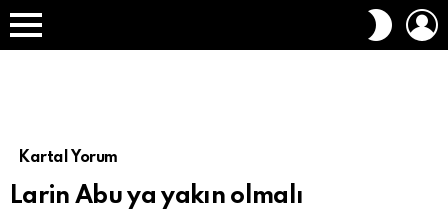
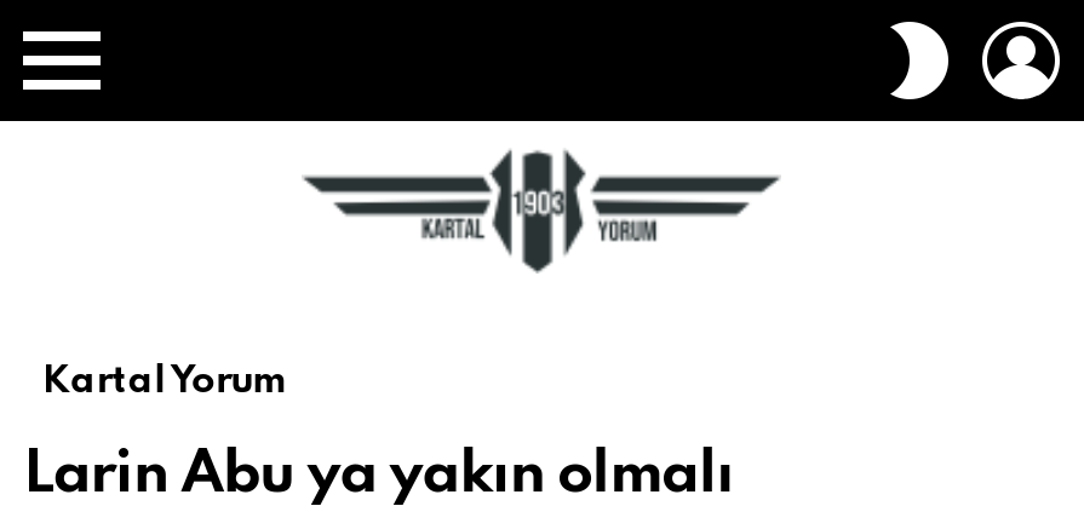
none -> [302,150,781,274] [image]

